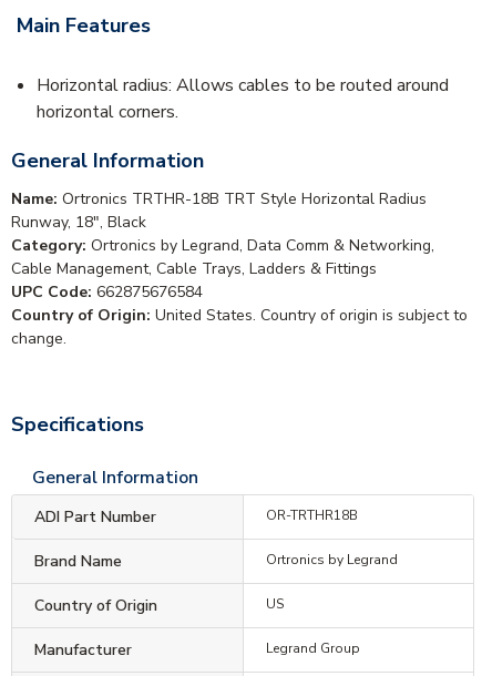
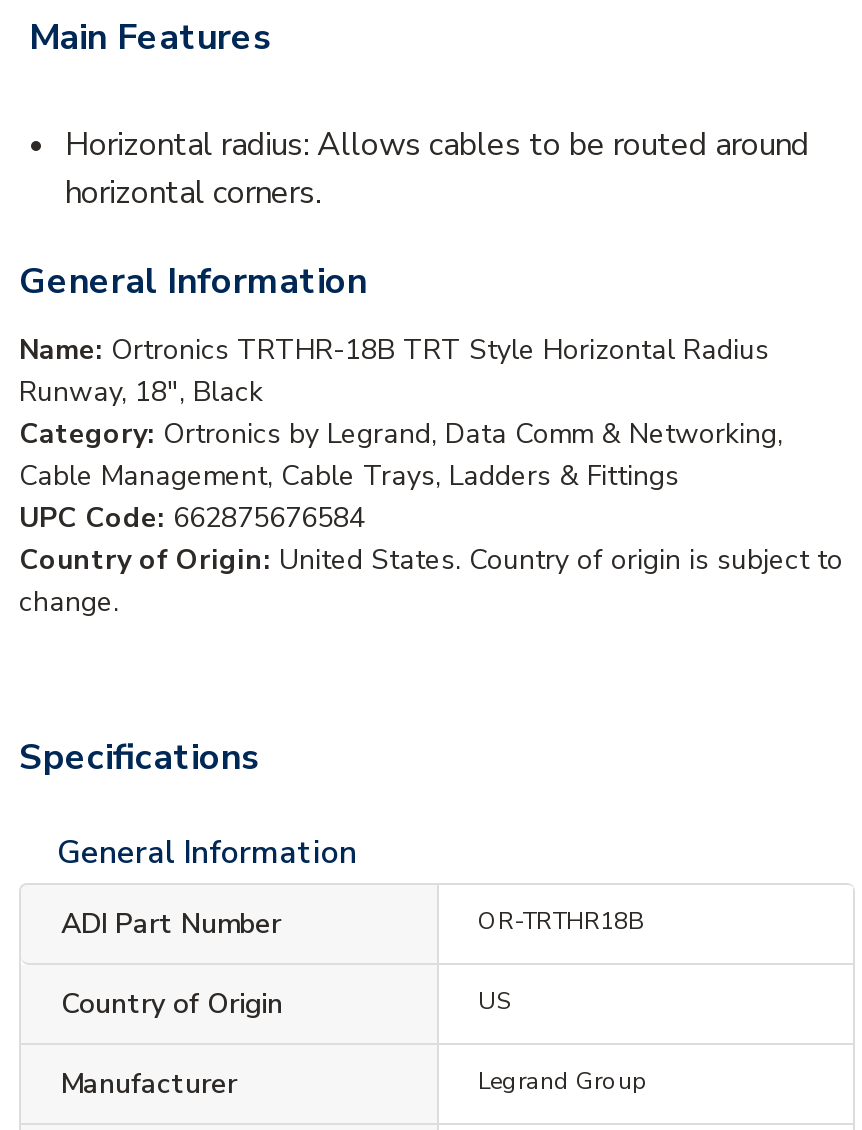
[34,551,397,572] Brand Name | Ortronics by Legrand -> none

